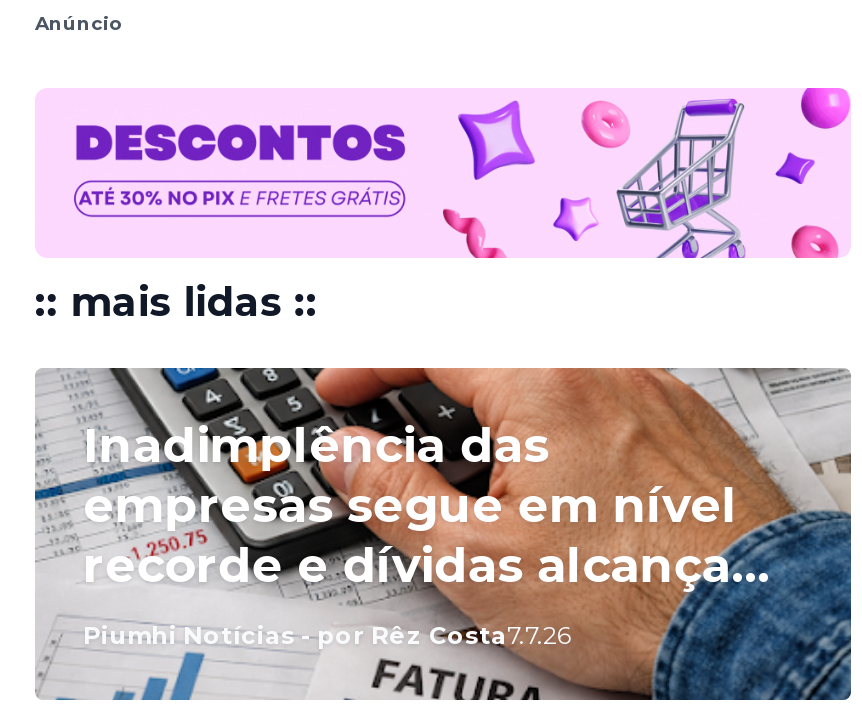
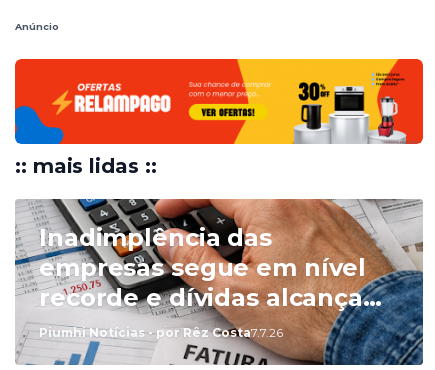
[35,86,851,260] [image] -> [14,58,424,145] [image]

